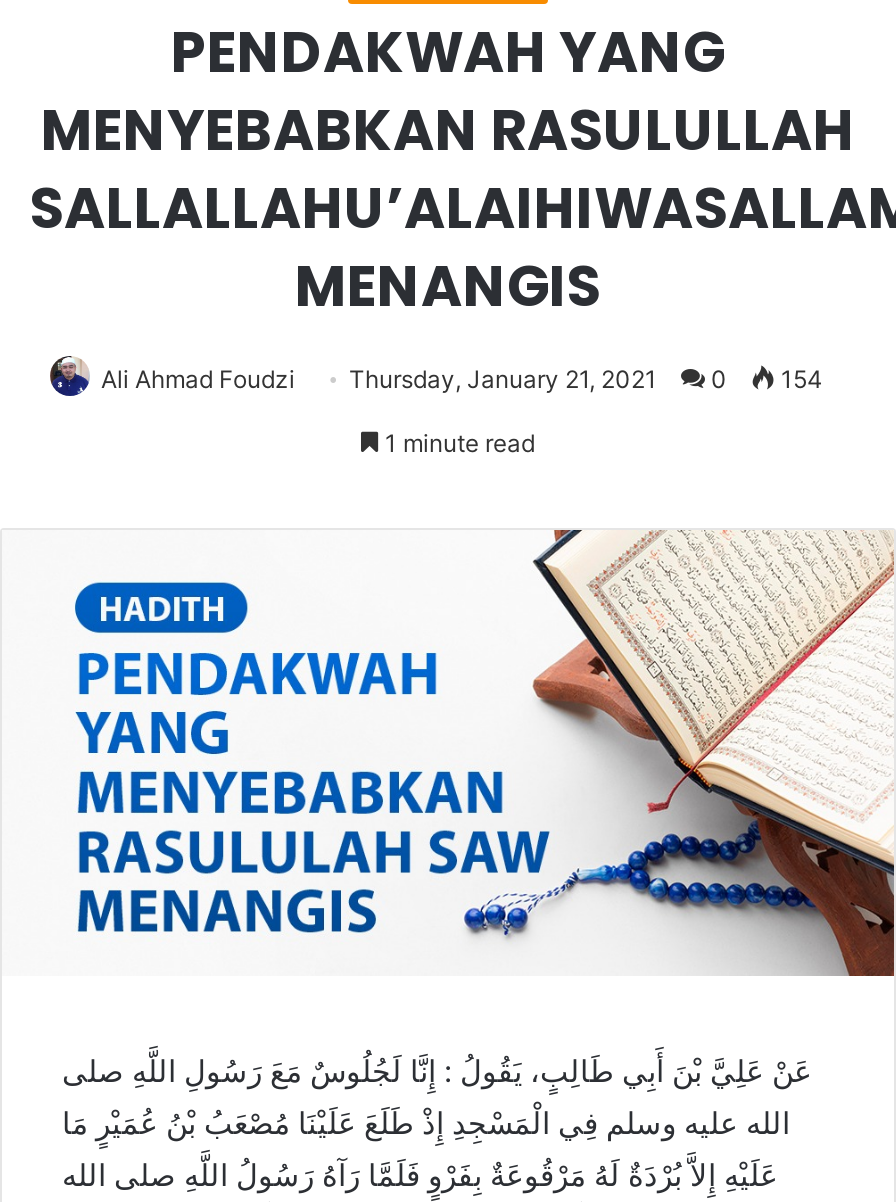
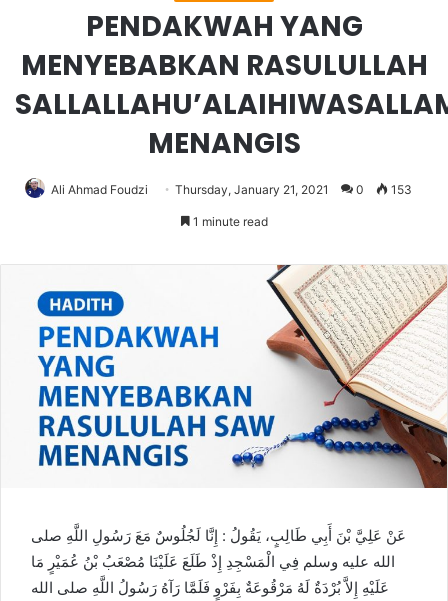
[101,364,823,394] Ali Ahmad Foudzi Thursday, January 21, 2021 0 154 -> [50,182,411,197] Ali Ahmad Foudzi Thursday, January 21, 2021 0 153

